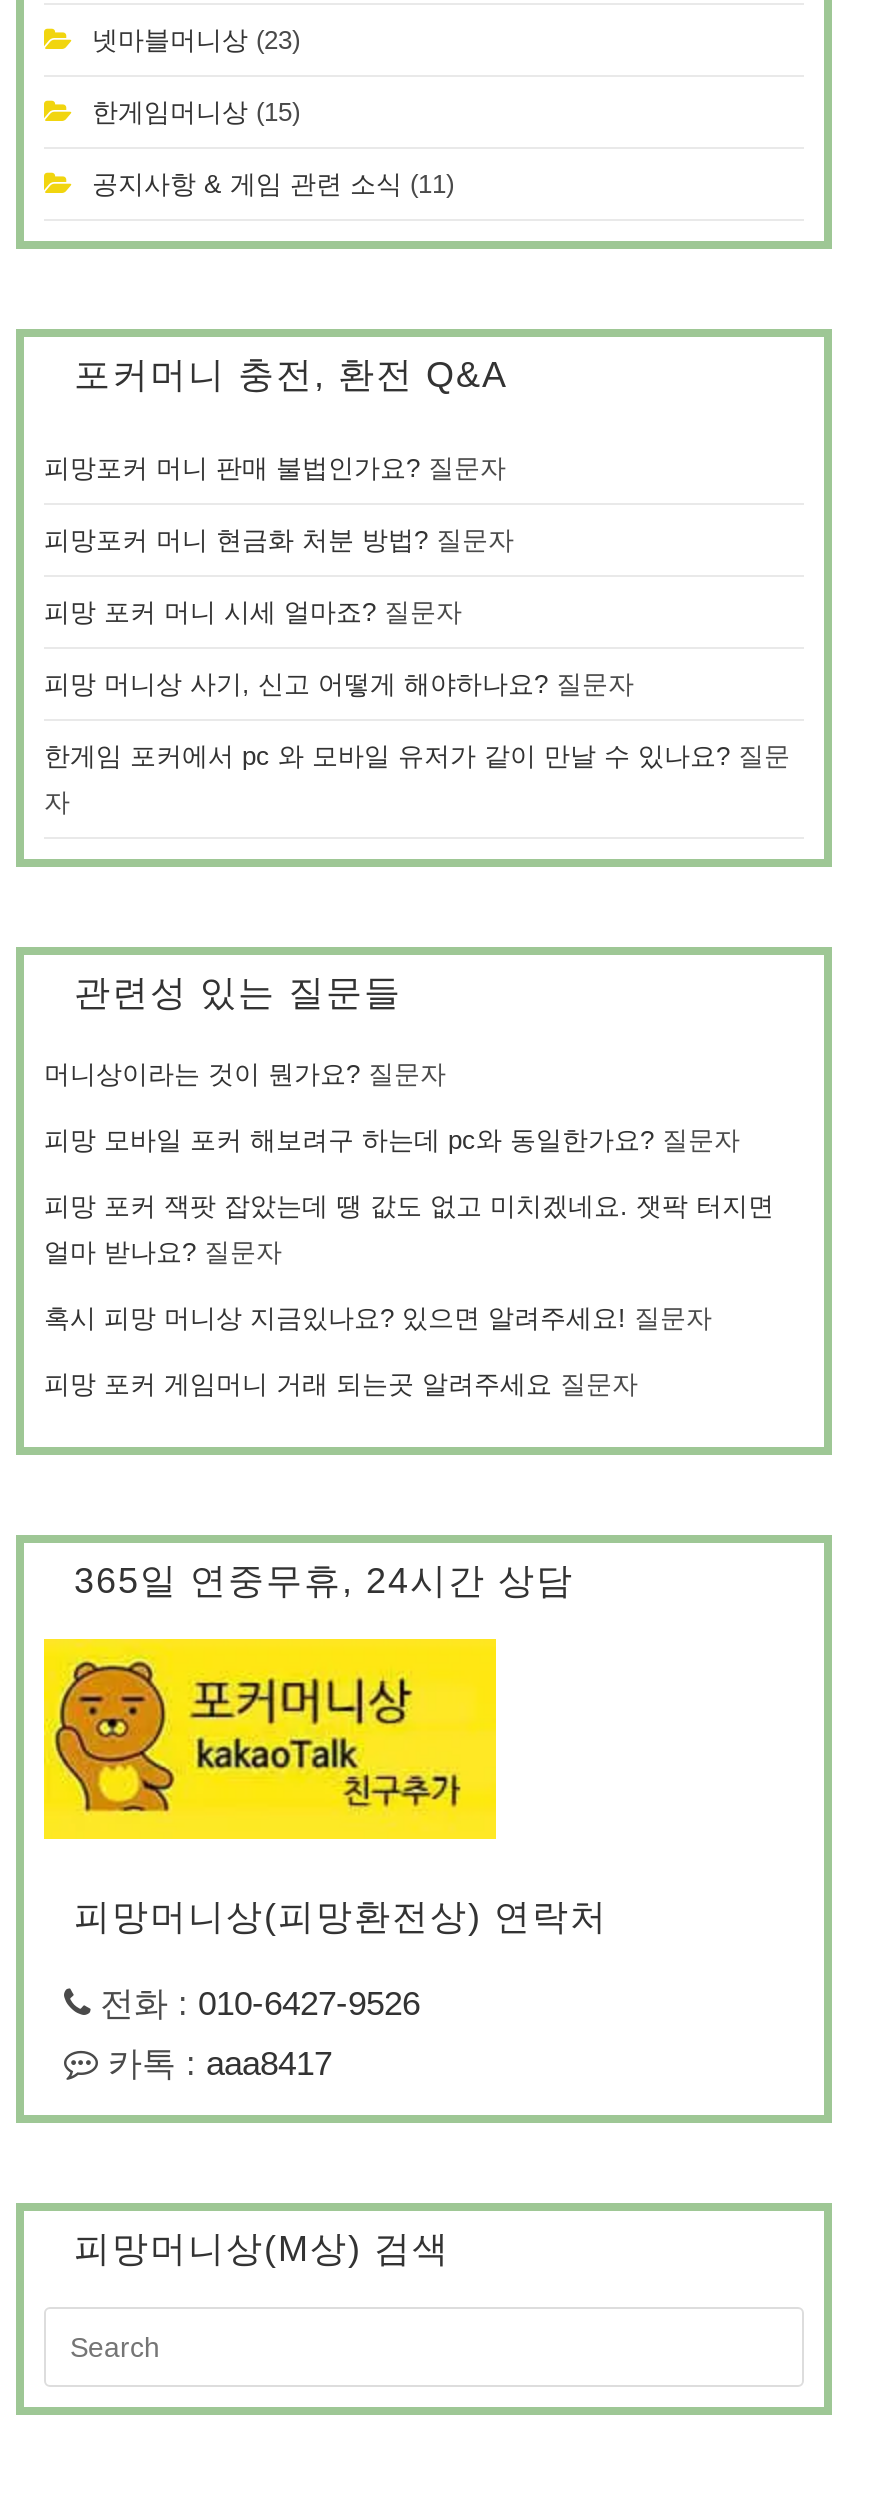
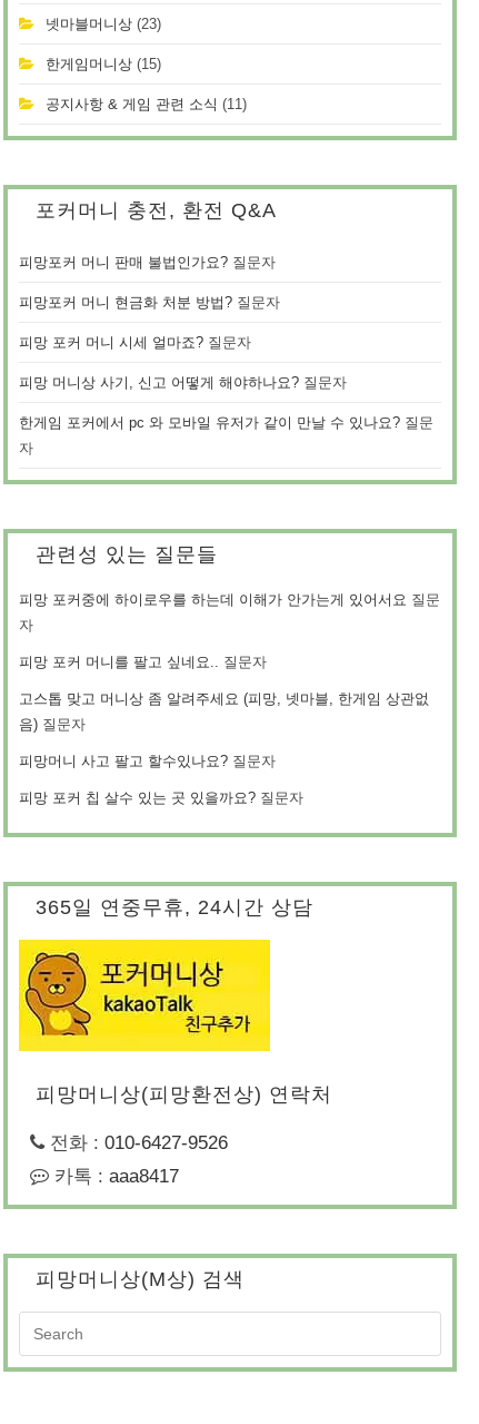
[44,1059,774,1399] 머니상이라는 것이 뭔가요? 질문자 | 피망 모바일 포커 해보려구 하는데 pc와 동일한가요? 질문자 | 피망 포커 잭팟 잡았는데 땡 값도 없고 미치겠네요. 잿팍 터지면 | 얼마 받나요? 질문자 | 혹시 피망 머니상 지금있나요? 있으면 알려주세요! 질문자 | 피망 포커 게임머니 거래 되는곳 알려주세요 질문자 -> [19,591,440,806] 피망 포커중에 하이로우를 하는데 이해가 안가는게 있어서요 질문 | 자 | 피망 포커 머니를 팔고 싶네요.. 질문자 | 고스톱 맞고 머니상 좀 알려주세요 (피망, 넷마블, 한게임 상관없 | 음) 질문자 | 피망머니 사고 팔고 할수있나요? 질문자 | 피망 포커 칩 살수 있는 곳 있을까요? 질문자

